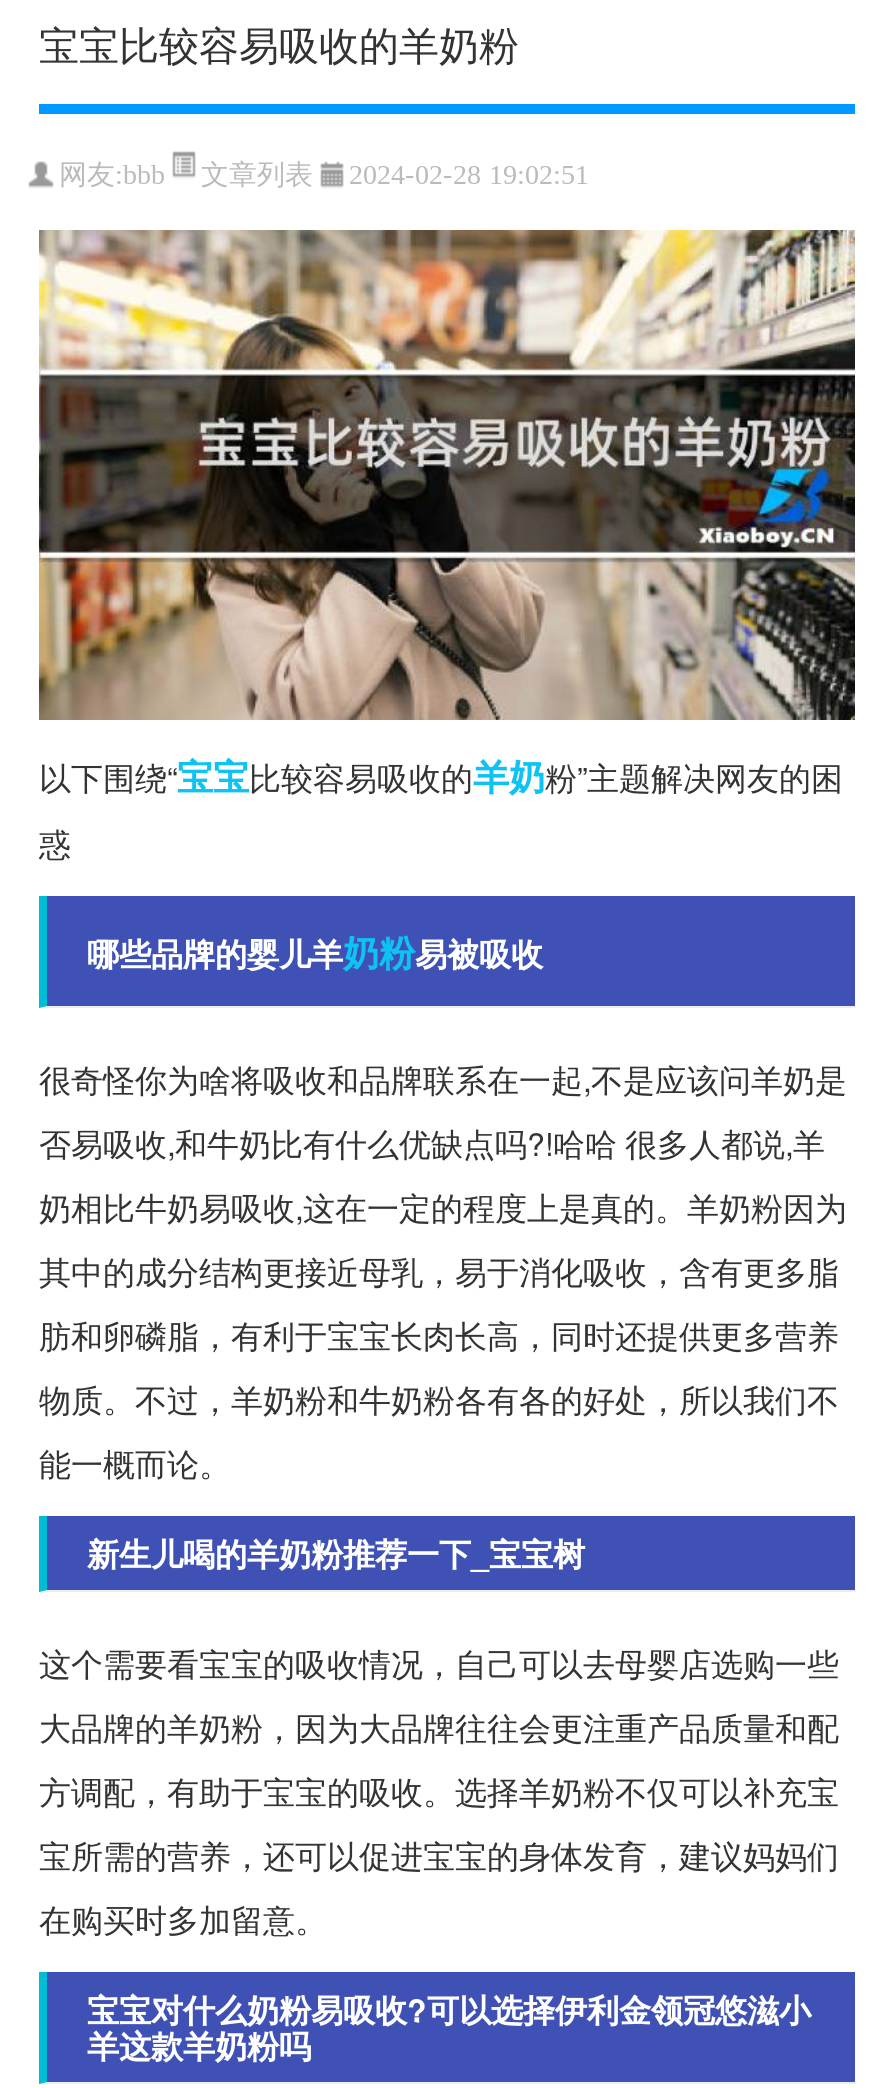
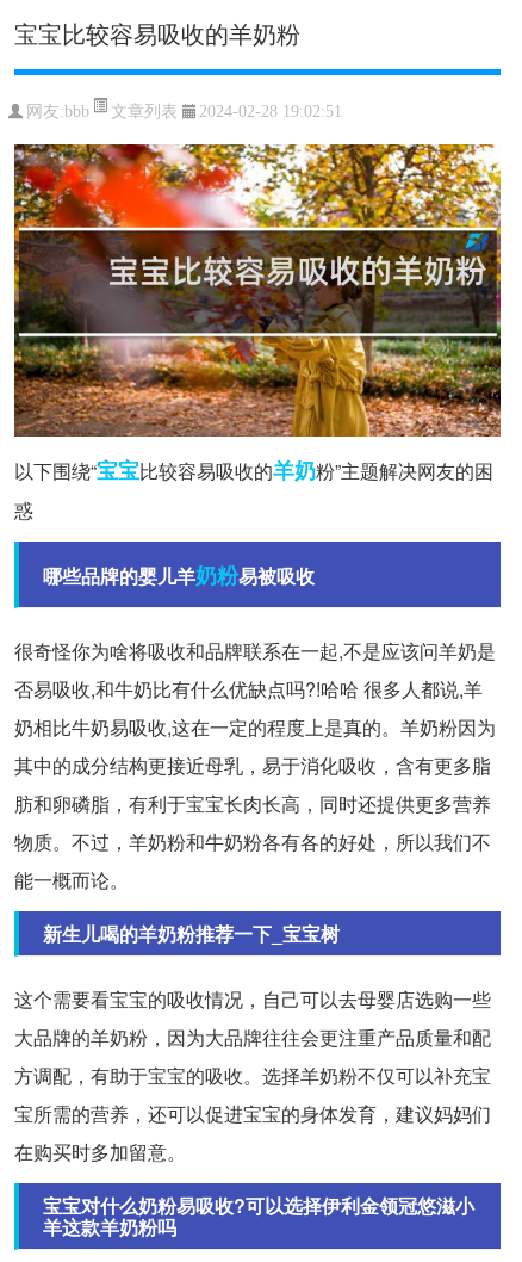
[37,228,857,722] [image] -> [13,143,502,438] [image]

